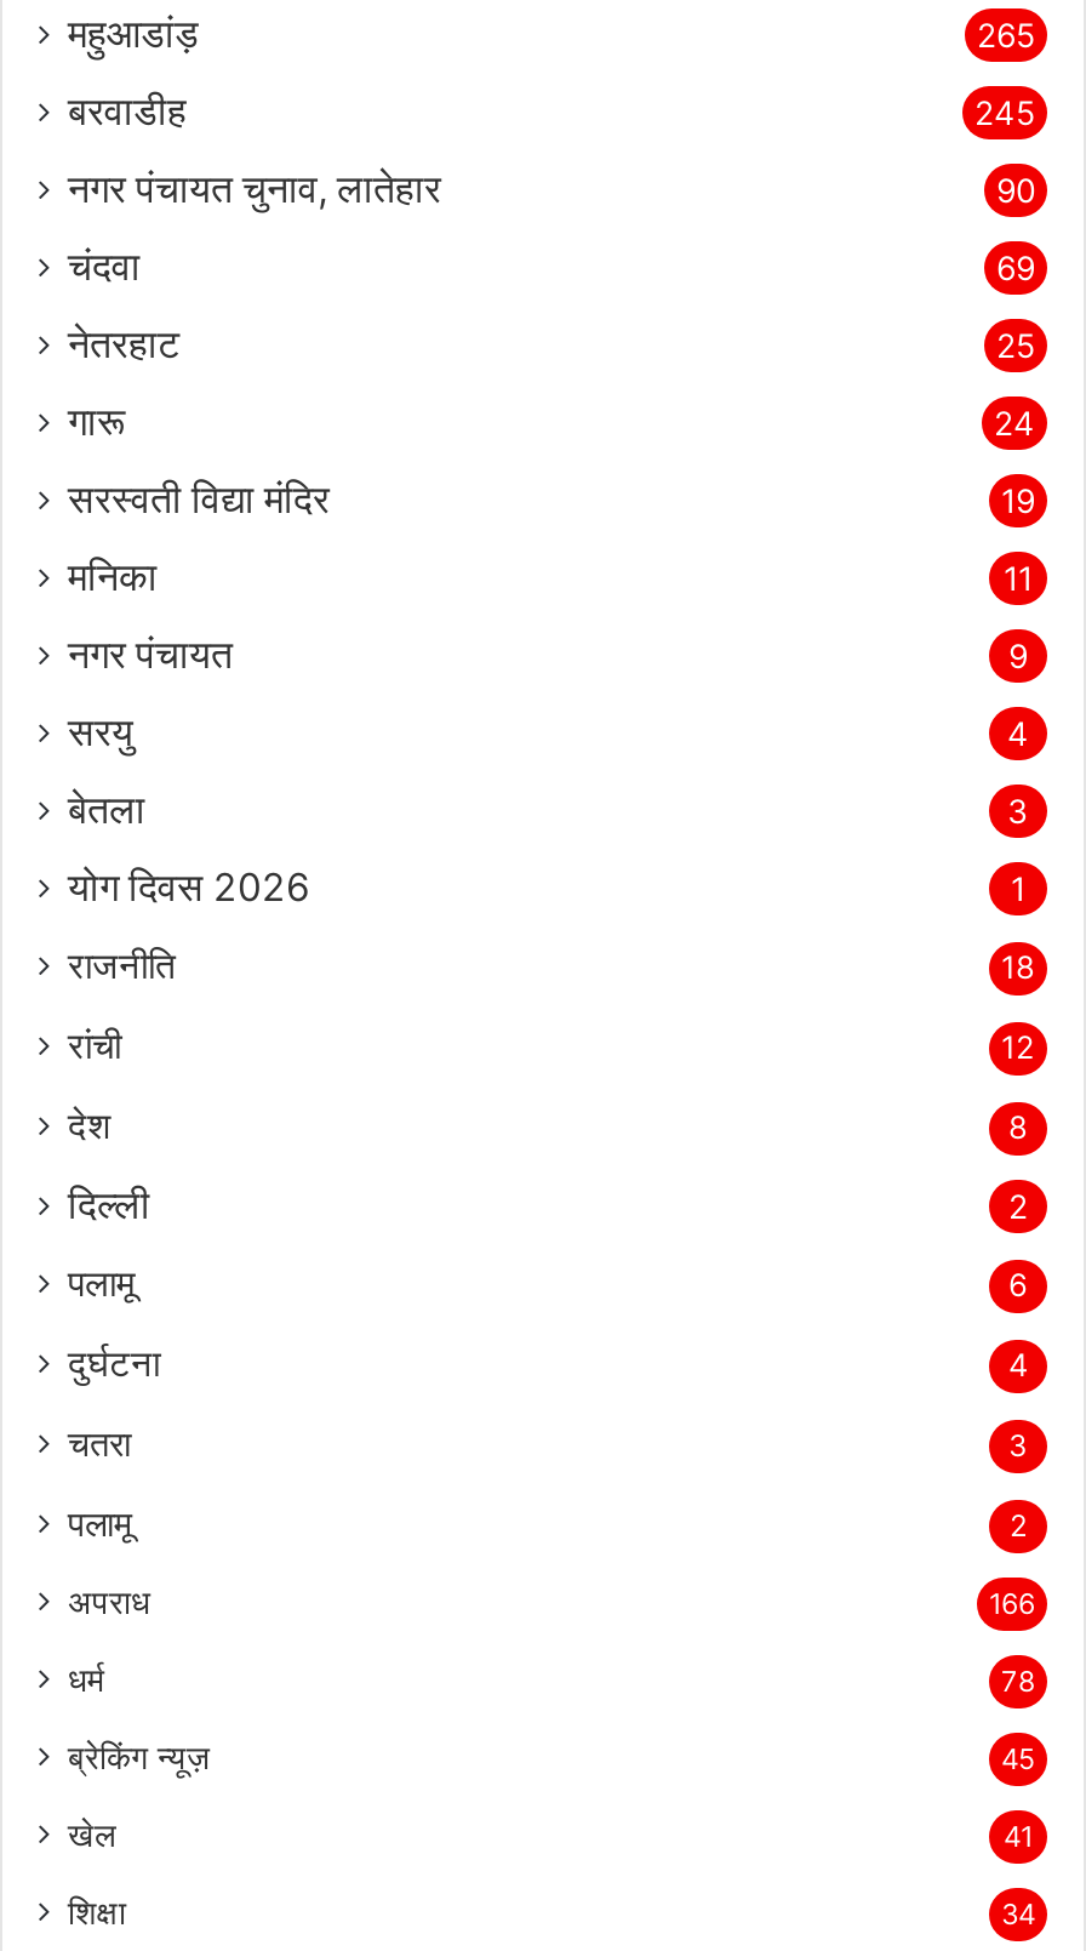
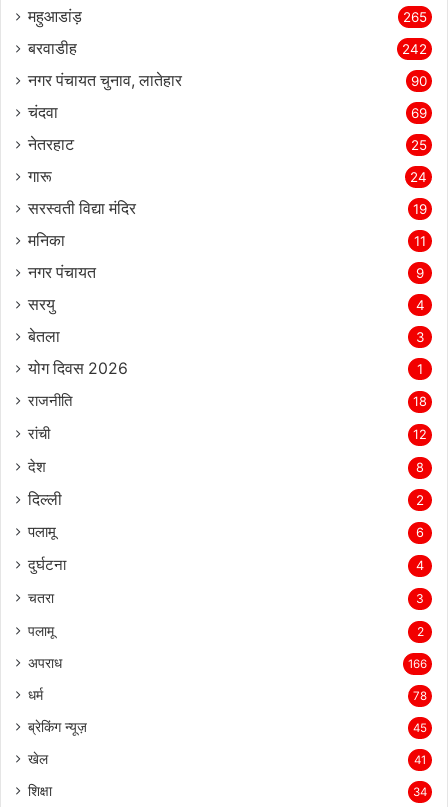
[974,92,1035,131] 245 -> [402,41,427,57] 242

